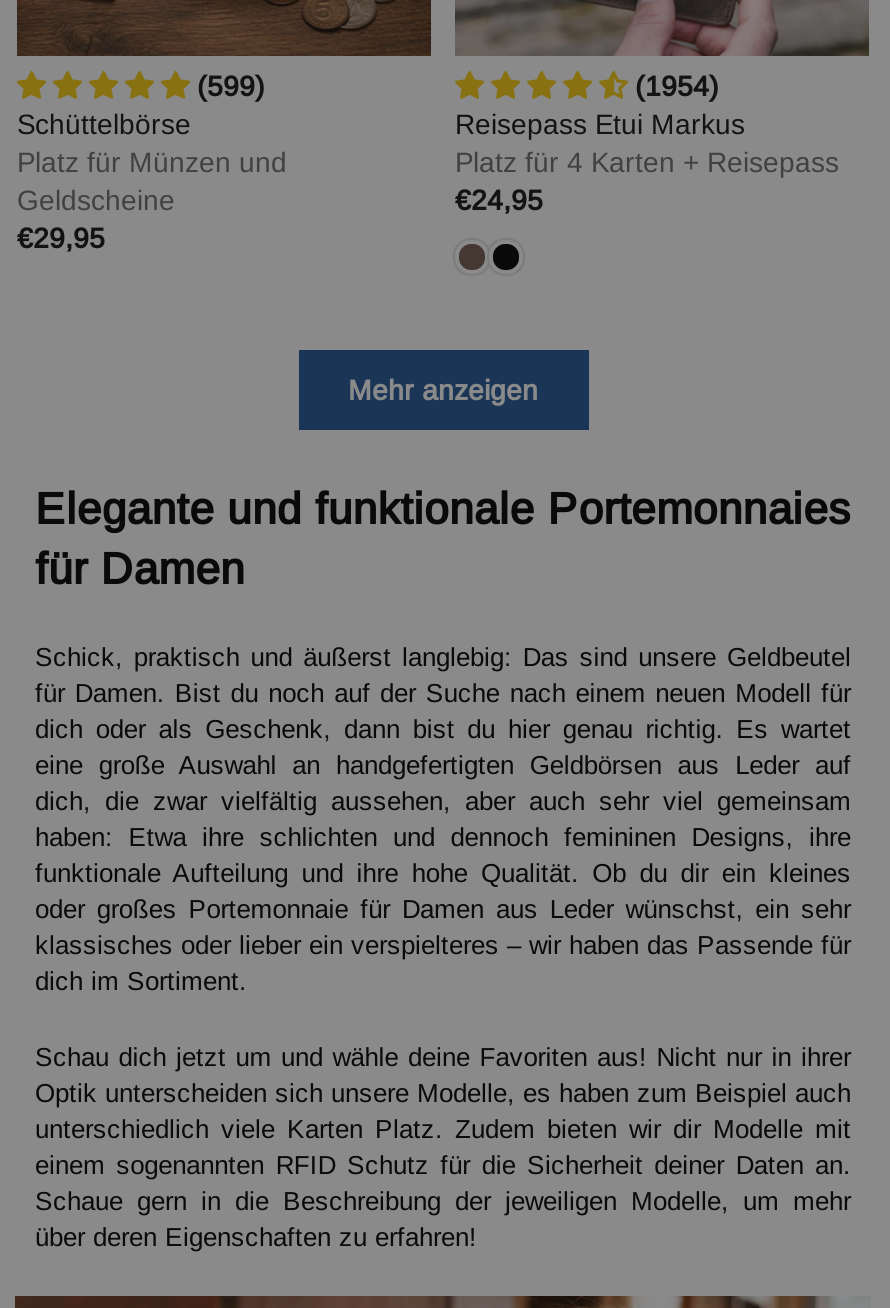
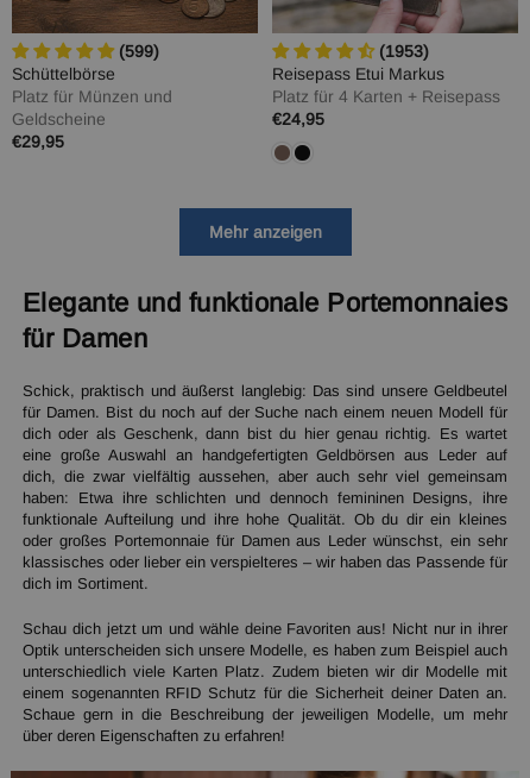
[635,70,719,102] (1954) -> [379,42,429,61] (1953)

